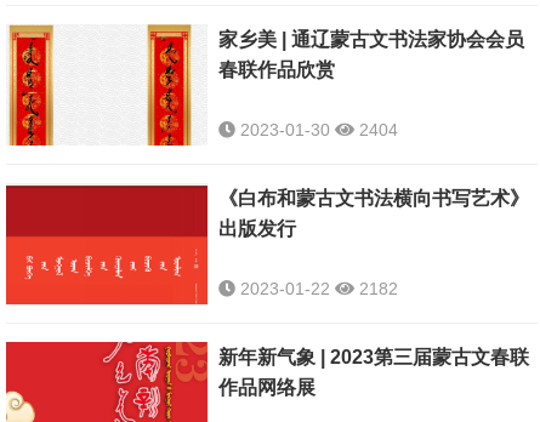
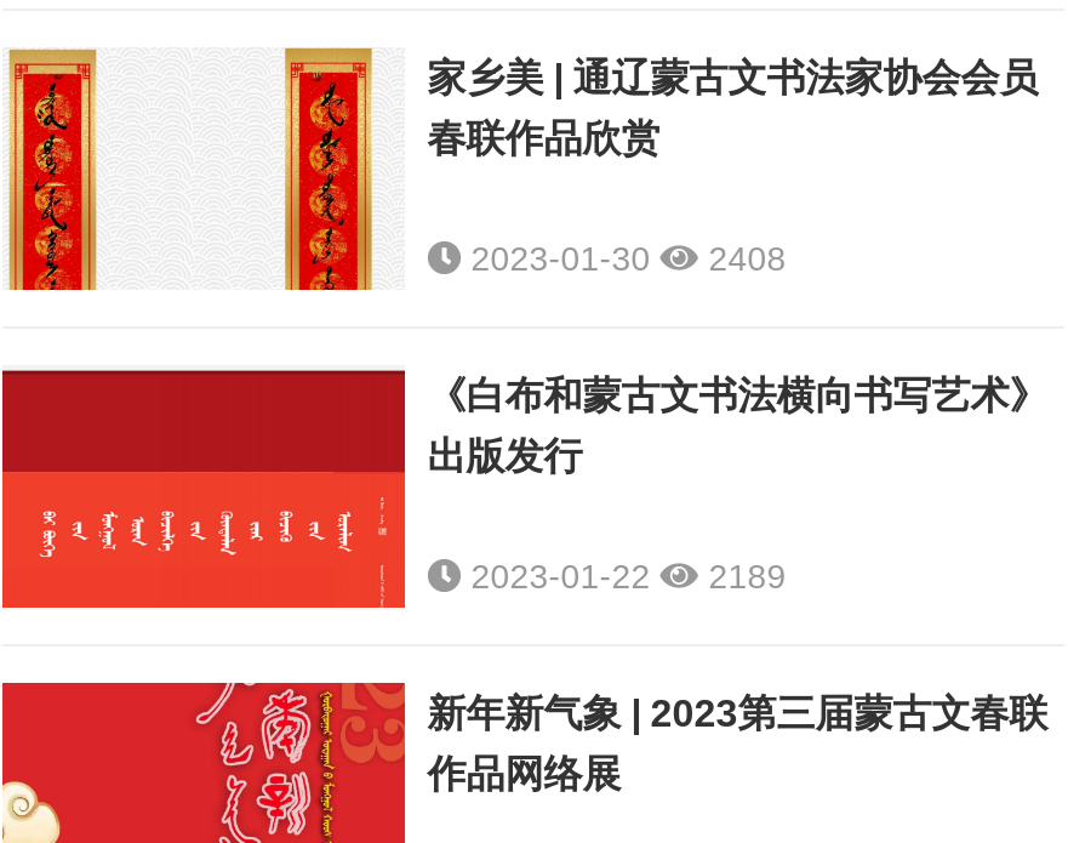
[241,120,398,139] 2023-01-30 2404 -> [471,239,786,278] 2023-01-30 2408
[241,279,398,298] 2023-01-22 2182 -> [471,557,786,596] 2023-01-22 2189

